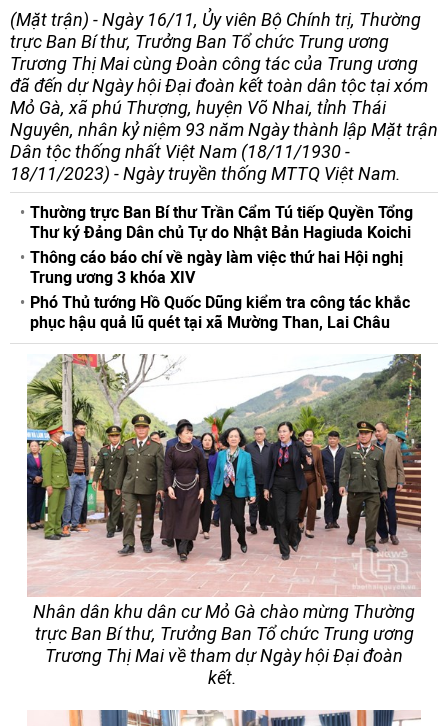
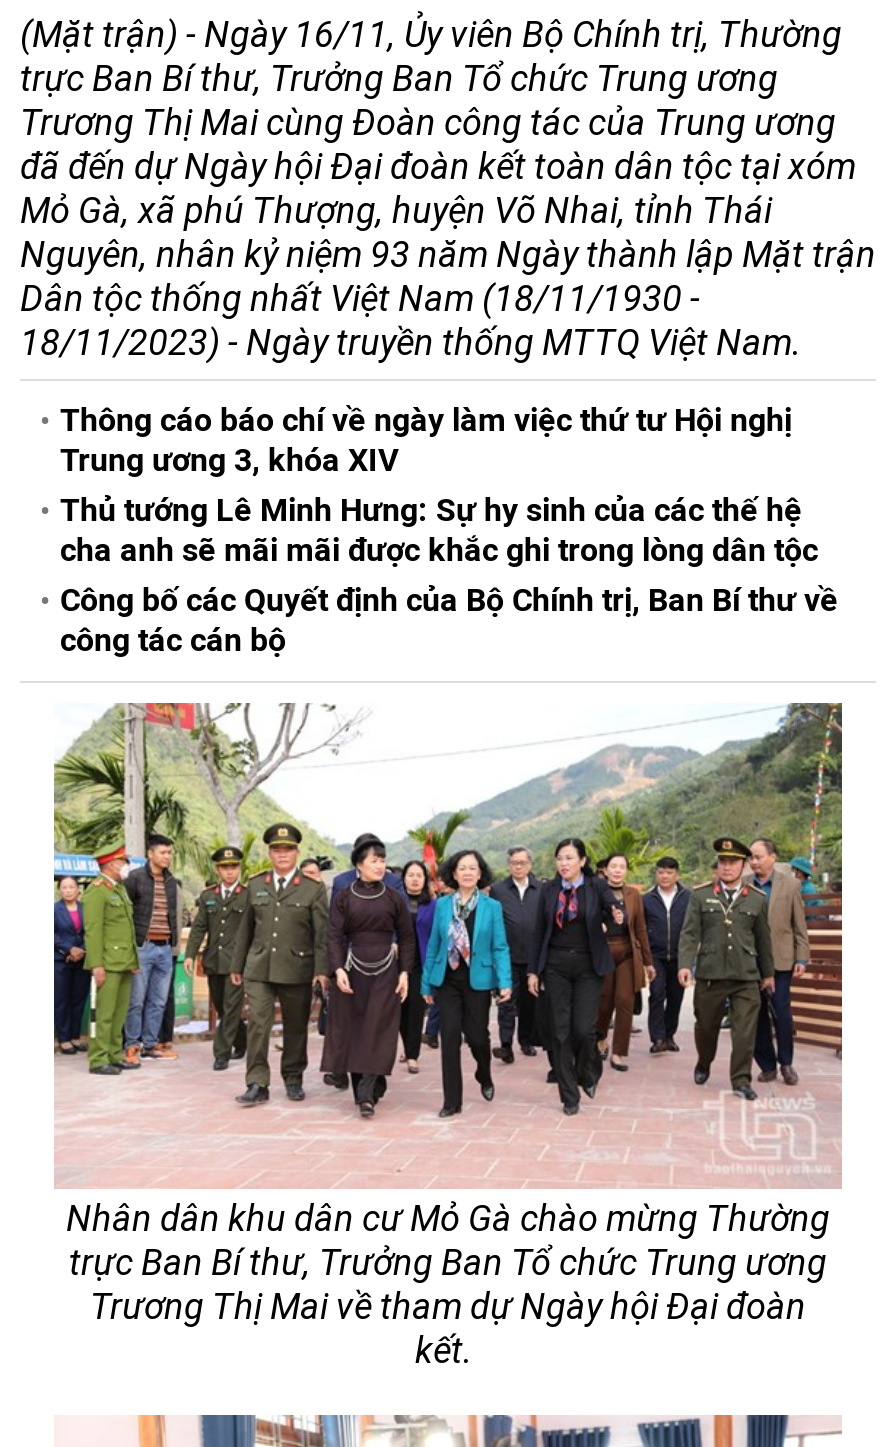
[30,203,413,332] Thường trực Ban Bí thư Trần Cẩm Tú tiếp Quyền Tổng | Thư ký Đảng Dân chủ Tự do Nhật Bản Hagiuda Koichi | Thông cáo báo chí về ngày làm việc thứ hai Hội nghị | Trung ương 3 khóa XIV | Phó Thủ tướng Hồ Quốc Dũng kiểm tra công tác khắc | phục hậu quả lũ quét tại xã Mường Than, Lai Châu -> [60,401,838,659] Thông cáo báo chí về ngày làm việc thứ tư Hội nghị | Trung ương 3, khóa XIV | Thủ tướng Lê Minh Hưng: Sự hy sinh của các thế hệ | cha anh sẽ mãi mãi được khắc ghi trong lòng dân tộc | Công bố các Quyết định của Bộ Chính trị, Ban Bí thư về | công tác cán bộ

